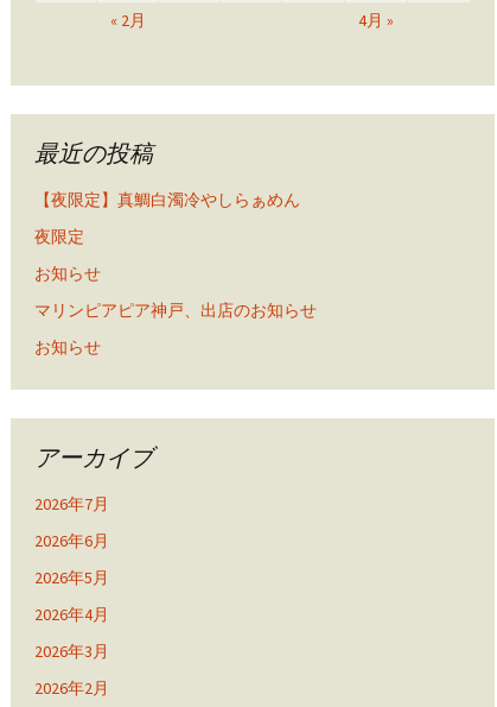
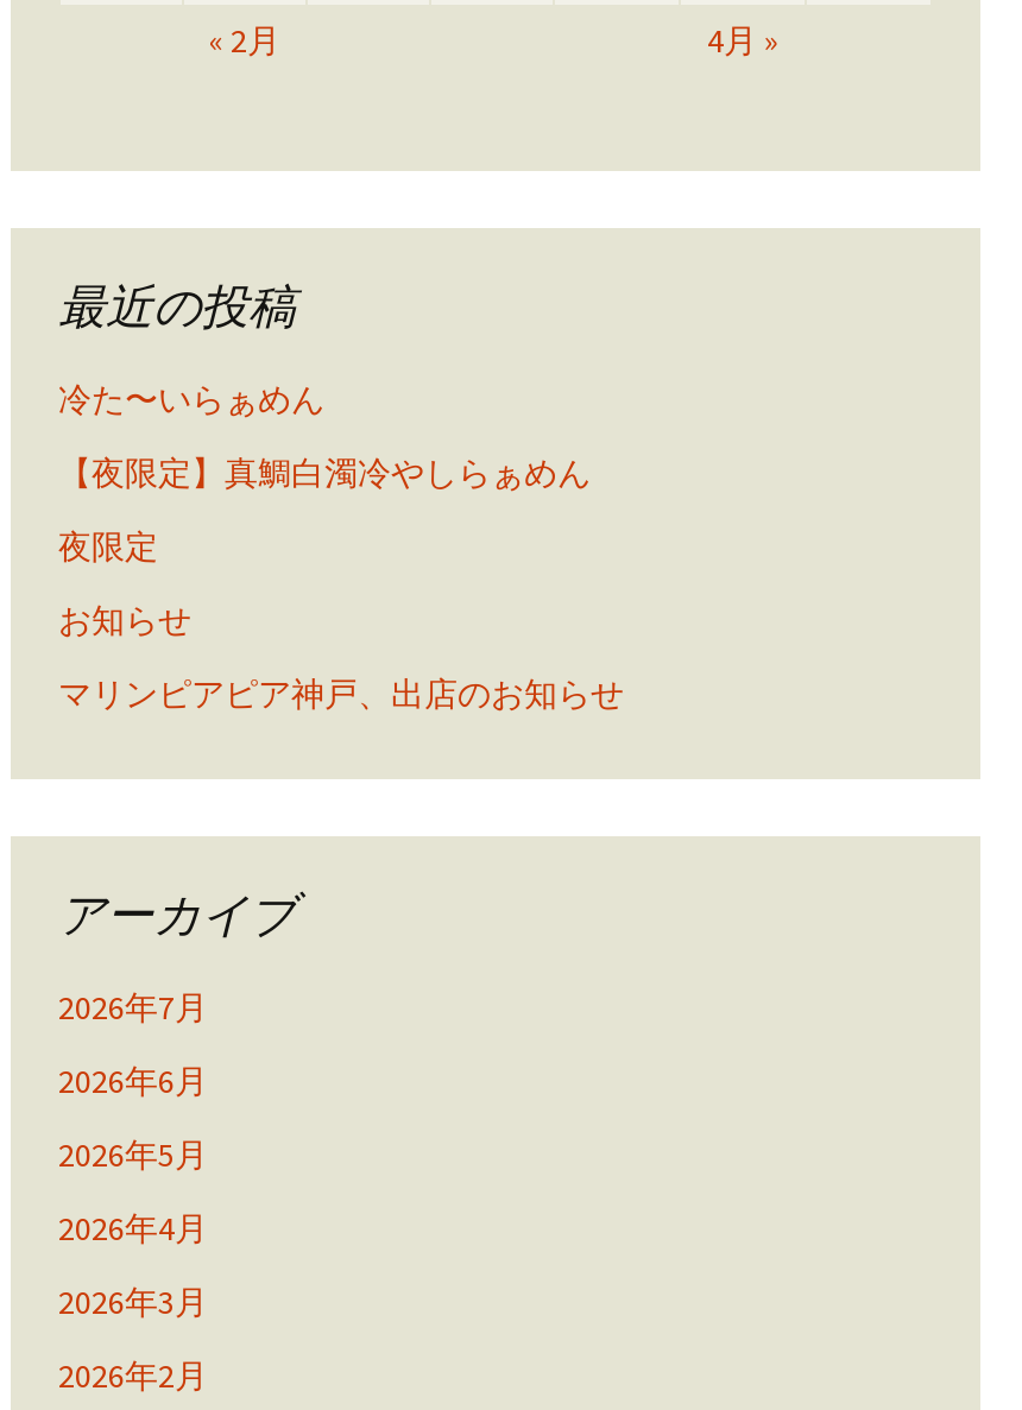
none -> [58,378,358,421] 冷た〜いらぁめん
moved [34,189,317,321] -> [58,451,624,715]: 【夜限定】真鯛白濁冷やしらぁめん | 夜限定 | お知らせ | マリンピアピア神戸、出店のお知らせ
[34,336,101,358] お知らせ -> none

